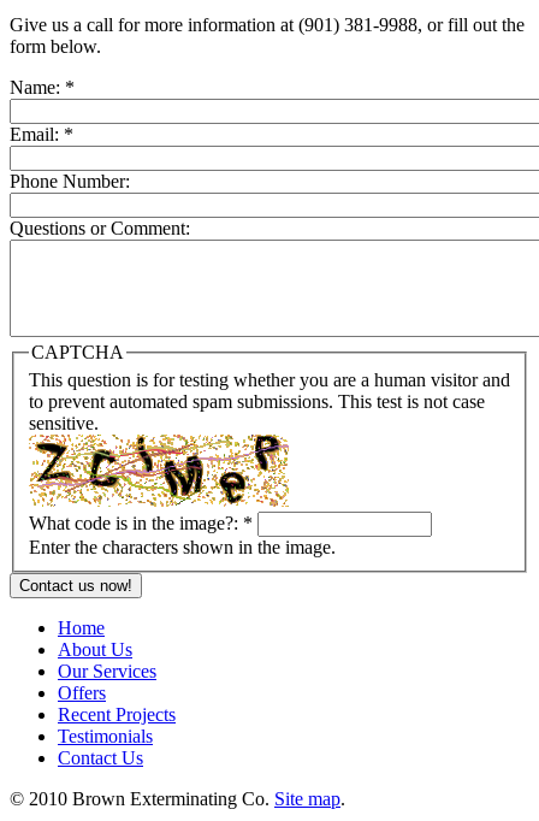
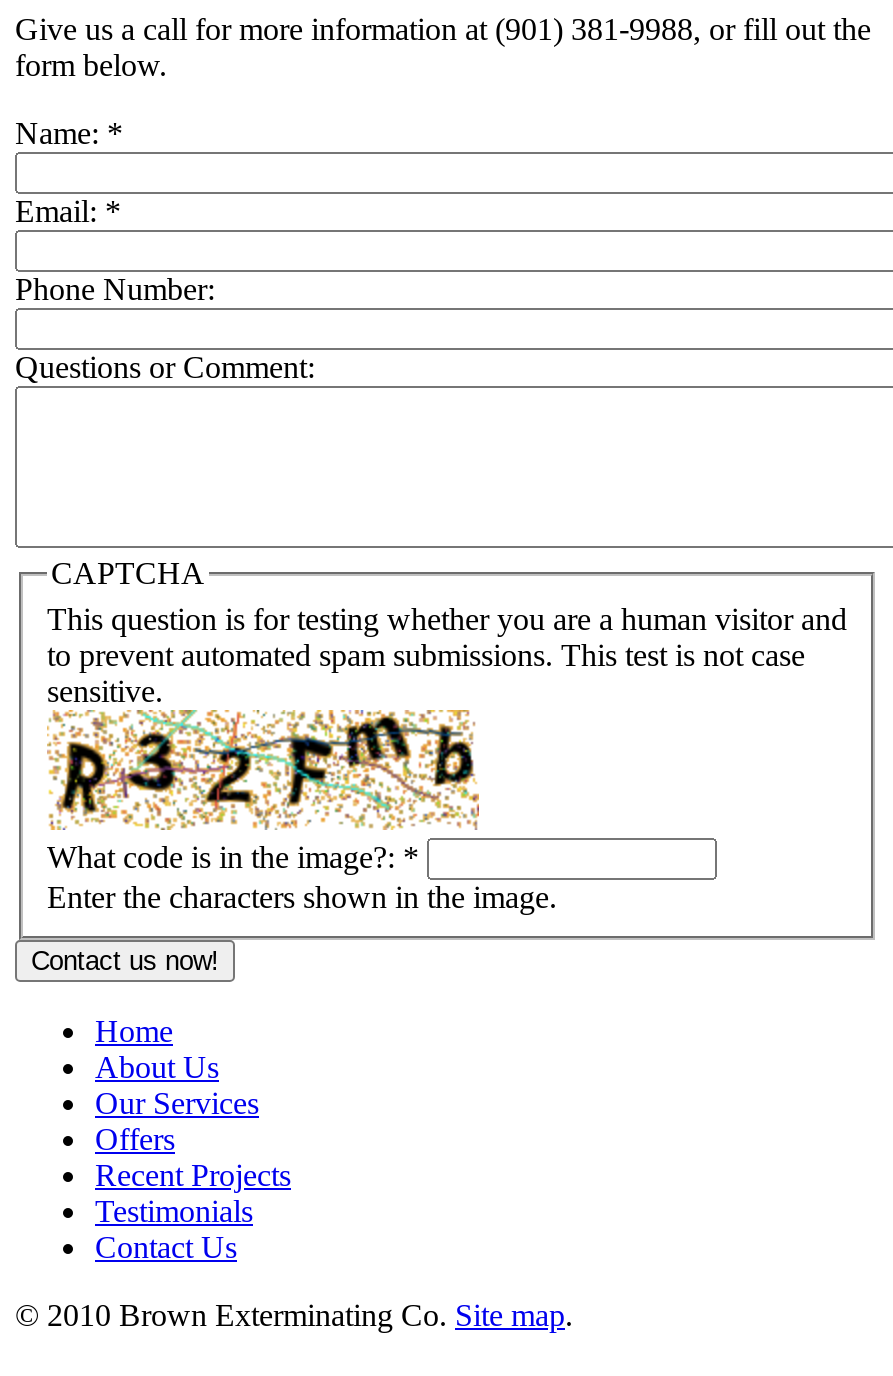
[29,433,290,508] [image] -> [45,708,481,832] [image]

